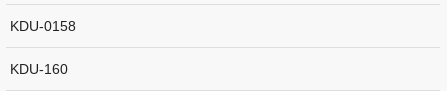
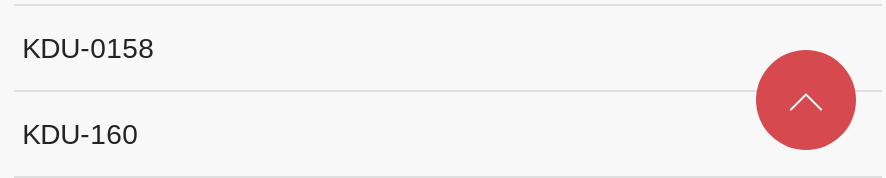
none -> [754,48,858,152] [image]

